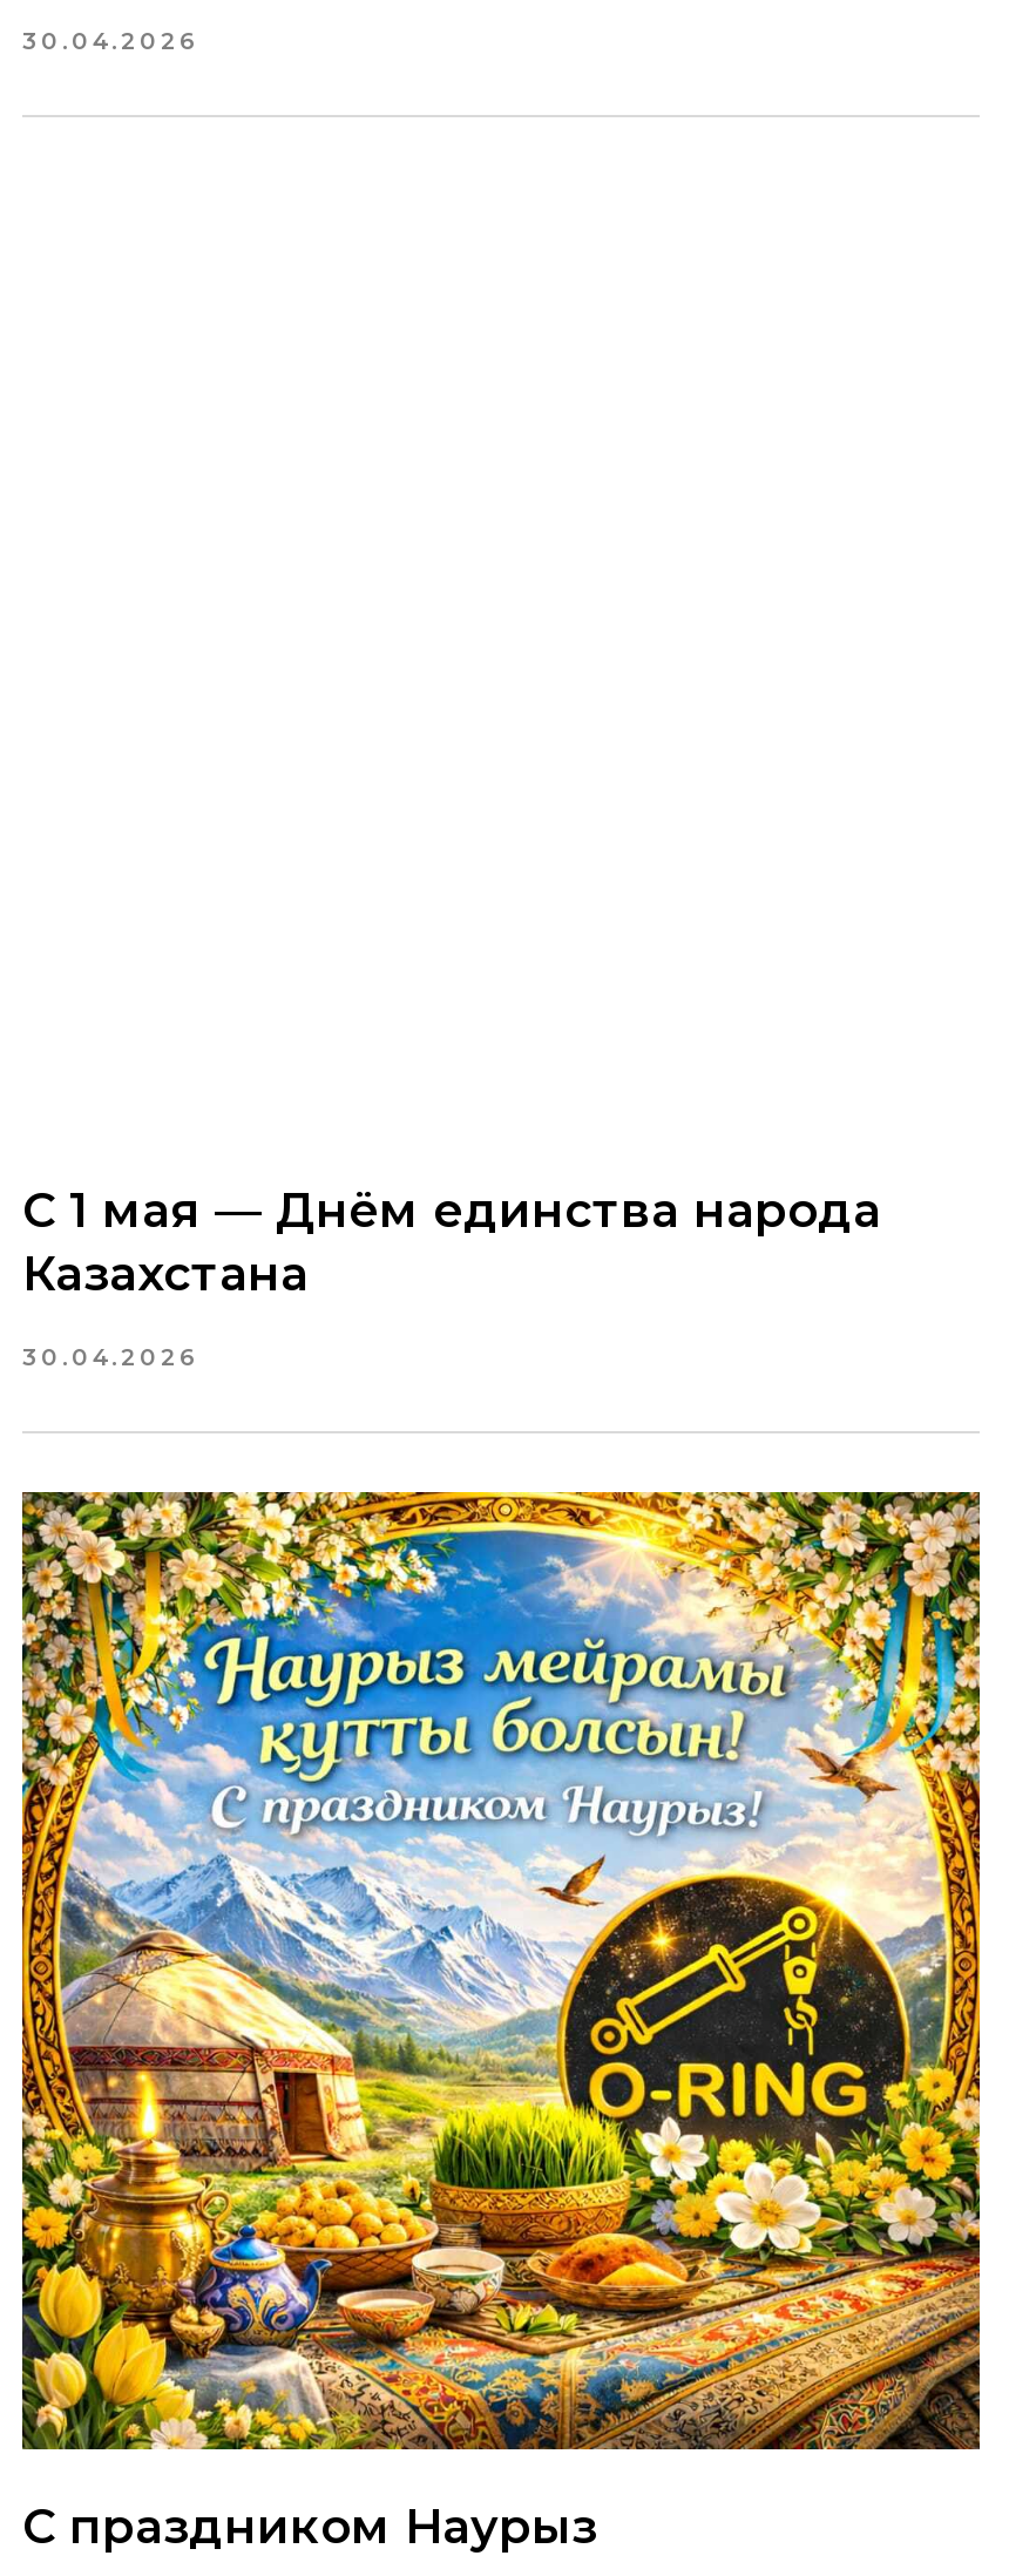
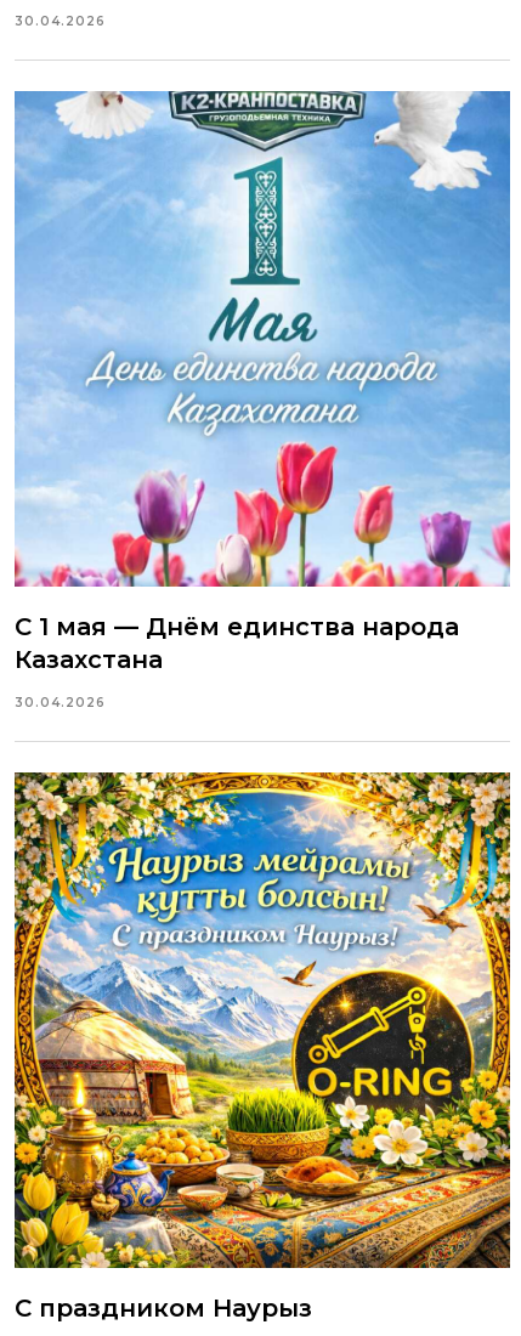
none -> [13,90,511,588] [image]

